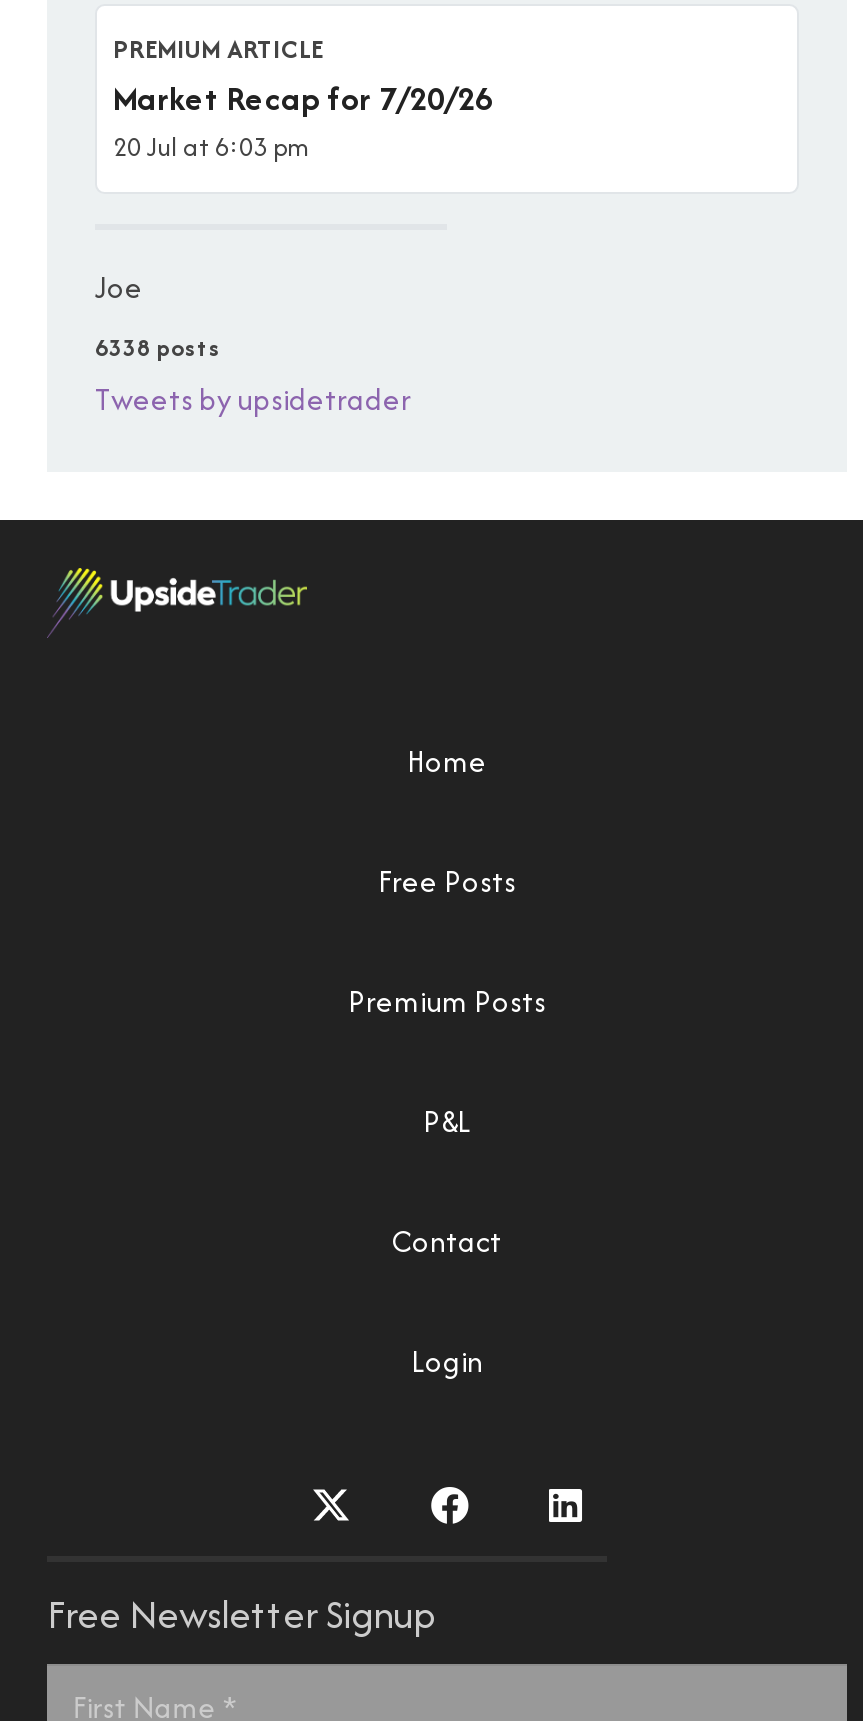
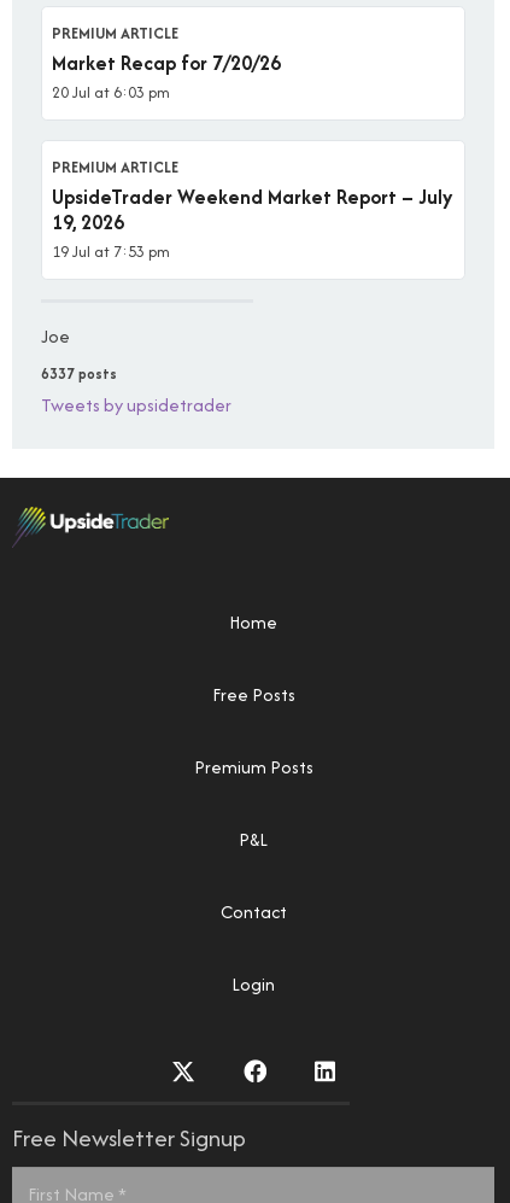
none -> [52,156,452,263] PREMIUM ARTICLE | UpsideTrader Weekend Market Report – July | 19, 2026 | 19 Jul at 7:53 pm
[95,331,221,365] 6338 posts -> [41,363,117,383] 6337 posts

